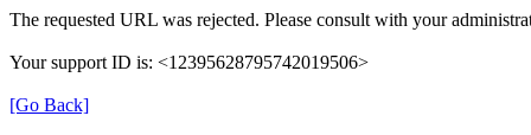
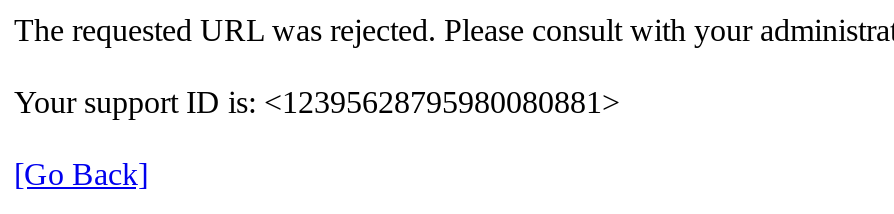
[9,52,369,72] Your support ID is: <12395628795742019506> -> [14,85,620,119] Your support ID is: <12395628795980080881>

